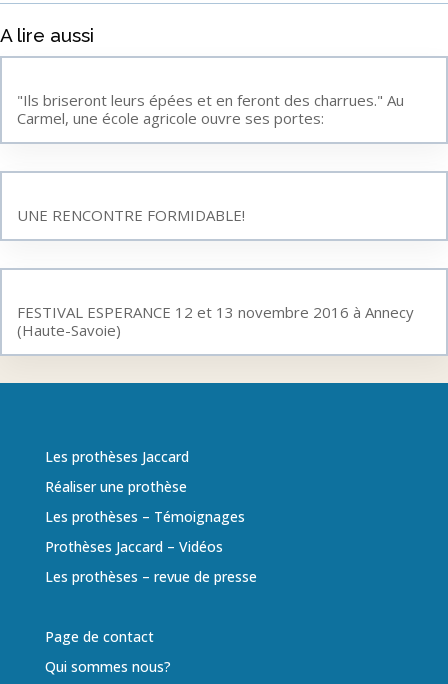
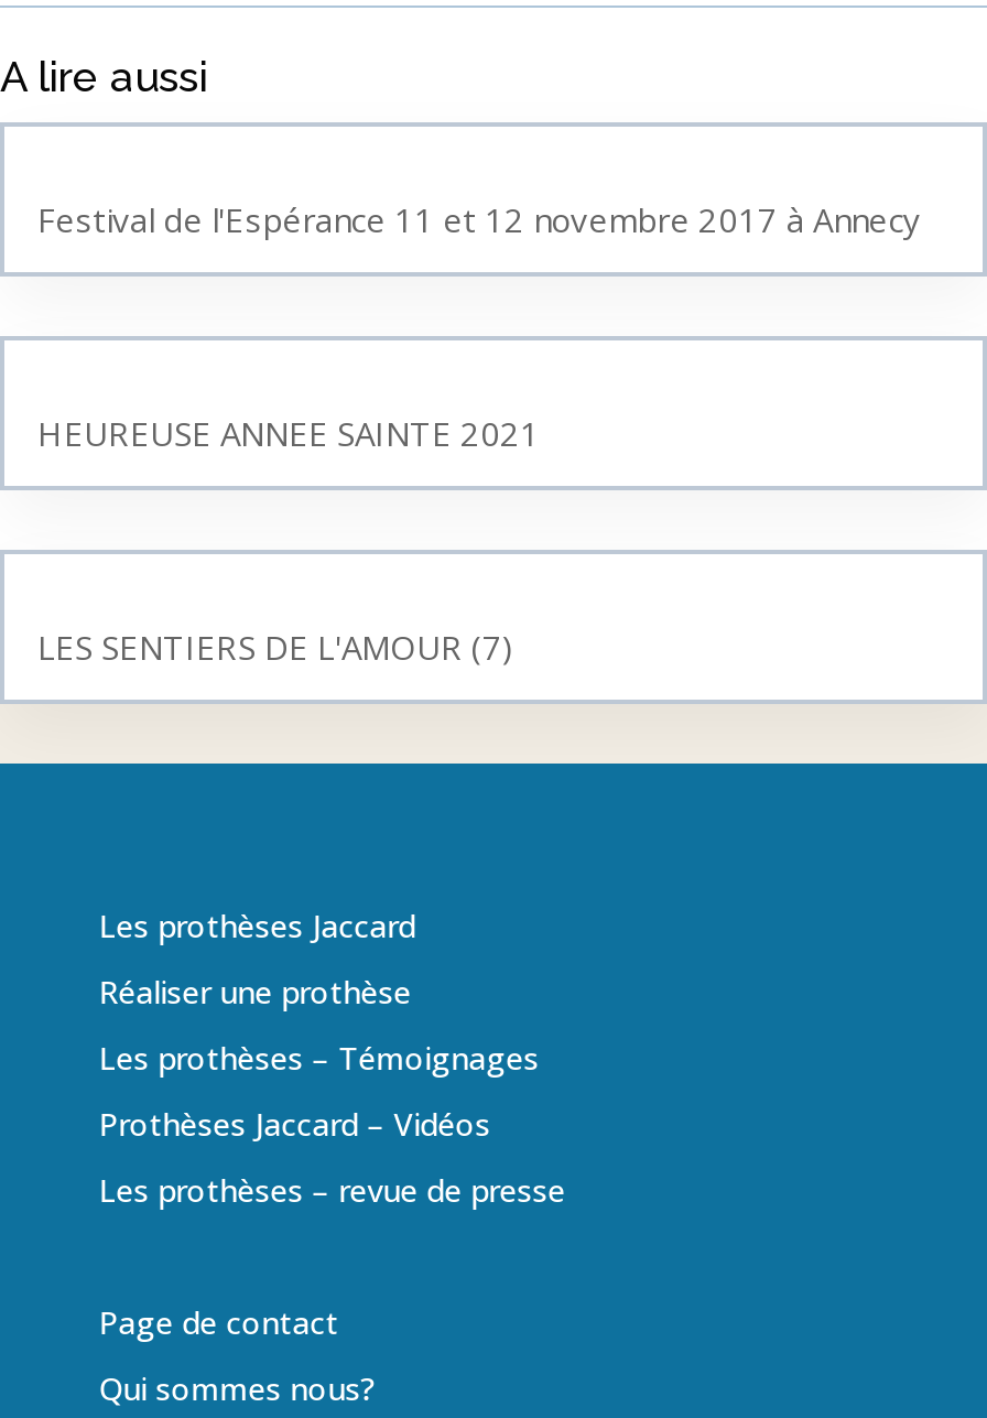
[17,90,404,128] "Ils briseront leurs épées et en feront des charrues." Au | Carmel, une école agricole ouvre ses portes: -> [37,197,921,241] Festival de l'Espérance 11 et 12 novembre 2017 à Annecy
[17,205,245,225] UNE RENCONTRE FORMIDABLE! -> [37,411,540,455] HEUREUSE ANNEE SAINTE 2021
[17,302,414,340] FESTIVAL ESPERANCE 12 et 13 novembre 2016 à Annecy | (Haute-Savoie) -> [37,624,513,668] LES SENTIERS DE L'AMOUR (7)

